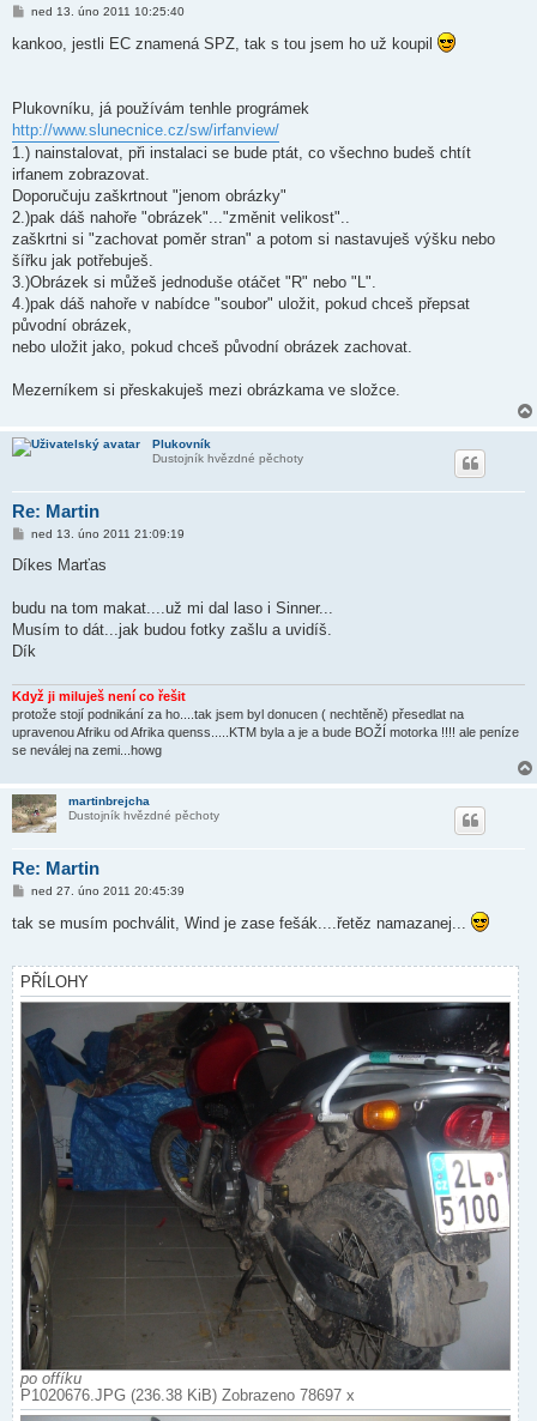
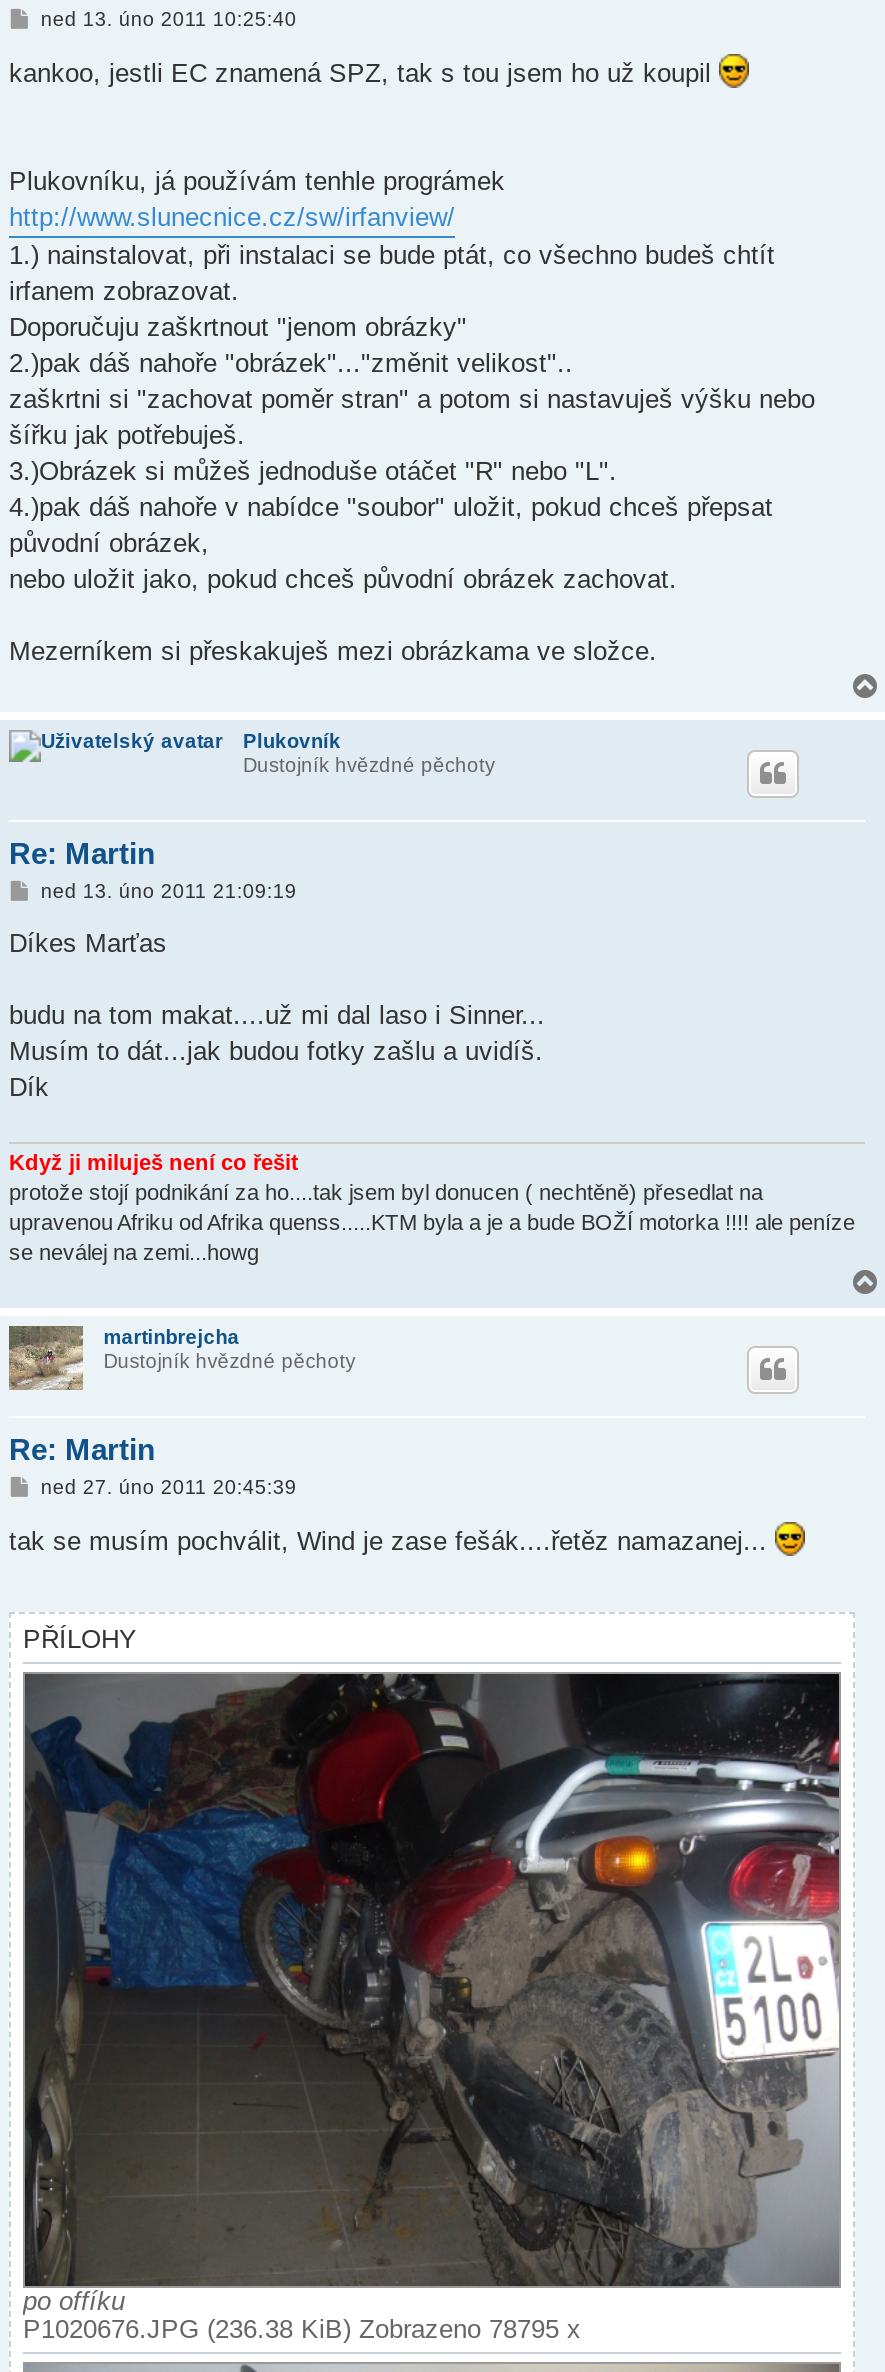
[20,1386,355,1404] P1020676.JPG (236.38 KiB) Zobrazeno 78697 x -> [23,2313,581,2343] P1020676.JPG (236.38 KiB) Zobrazeno 78795 x

